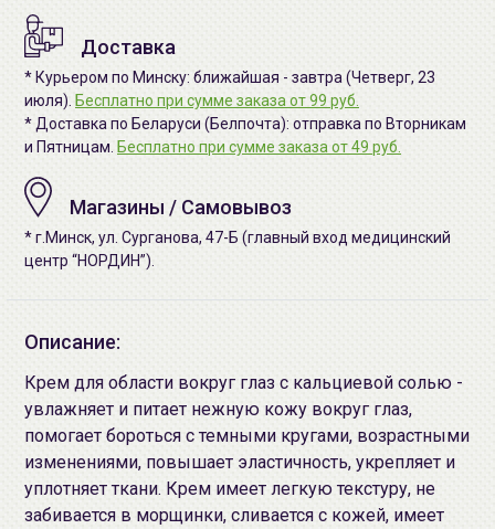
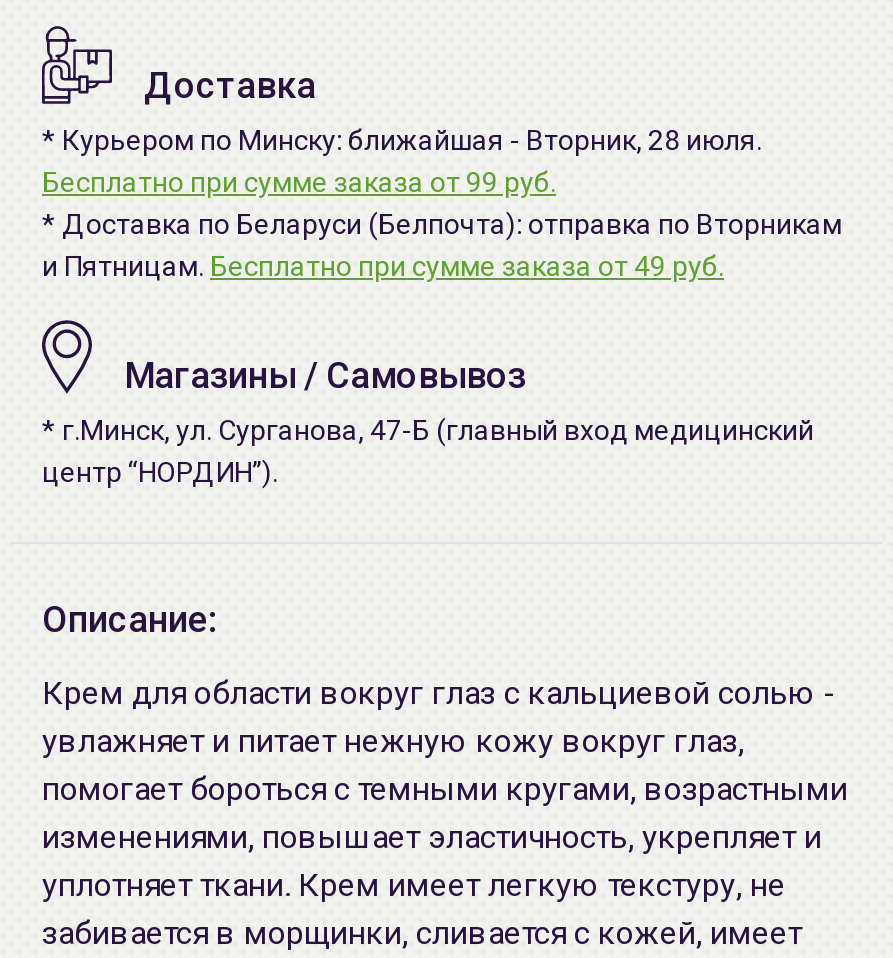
[24,68,435,109] * Курьером по Минску: ближайшая - завтра (Четверг, 23 | июля). Бесплатно при сумме заказа от 99 руб. -> [42,124,762,198] * Курьером по Минску: ближайшая - Вторник, 28 июля. | Бесплатно при сумме заказа от 99 руб.

